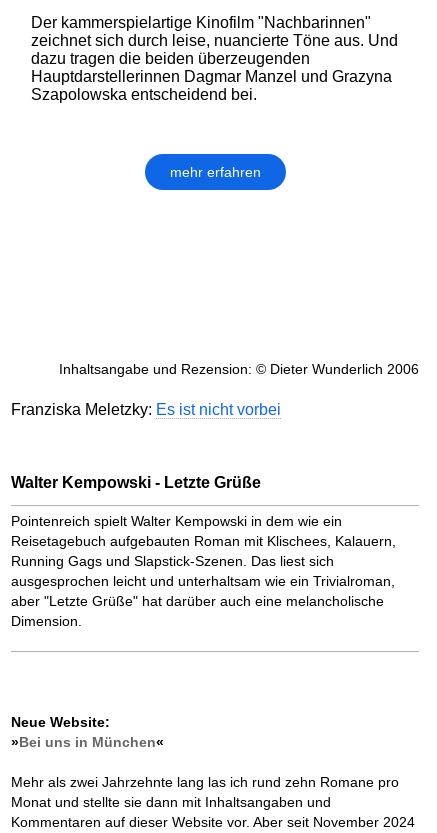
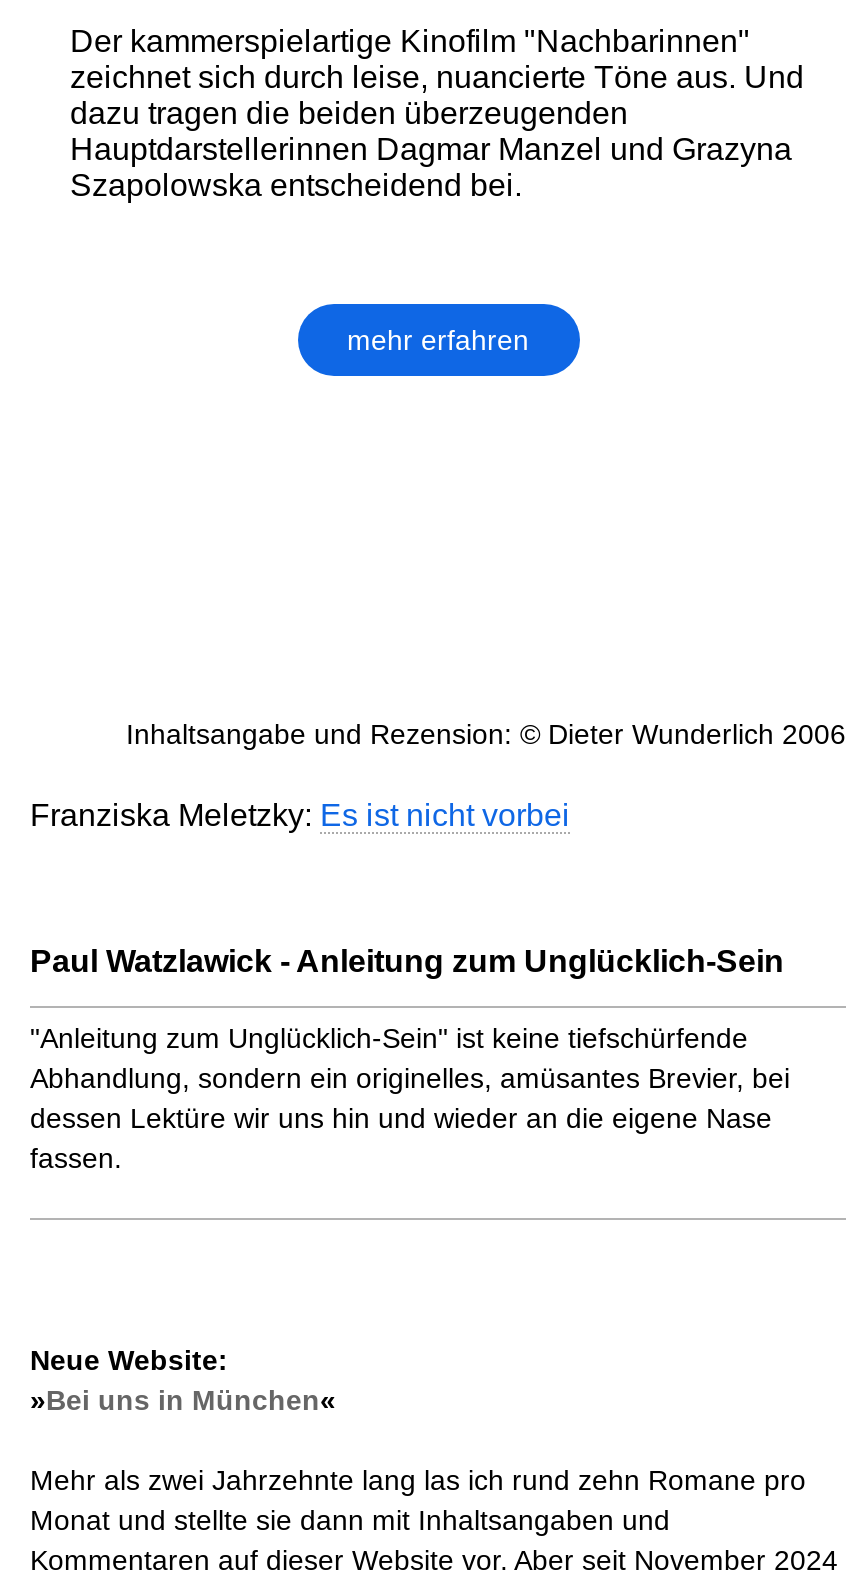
[11,474,261,491] Walter Kempowski - Letzte Grüße -> [30,945,784,979] Paul Watzlawick - Anleitung zum Unglücklich-Sein
[11,513,396,629] Pointenreich spielt Walter Kempowski in dem wie ein | Reisetagebuch aufgebauten Roman mit Klischees, Kalauern, | Running Gags und Slapstick-Szenen. Das liest sich | ausgesprochen leicht und unterhaltsam wie ein Trivialroman, | aber "Letzte Grüße" hat darüber auch eine melancholische | Dimension. -> [30,1023,790,1175] "Anleitung zum Unglücklich-Sein" ist keine tiefschürfende | Abhandlung, sondern ein originelles, amüsantes Brevier, bei | dessen Lektüre wir uns hin und wieder an die eigene Nase | fassen.

